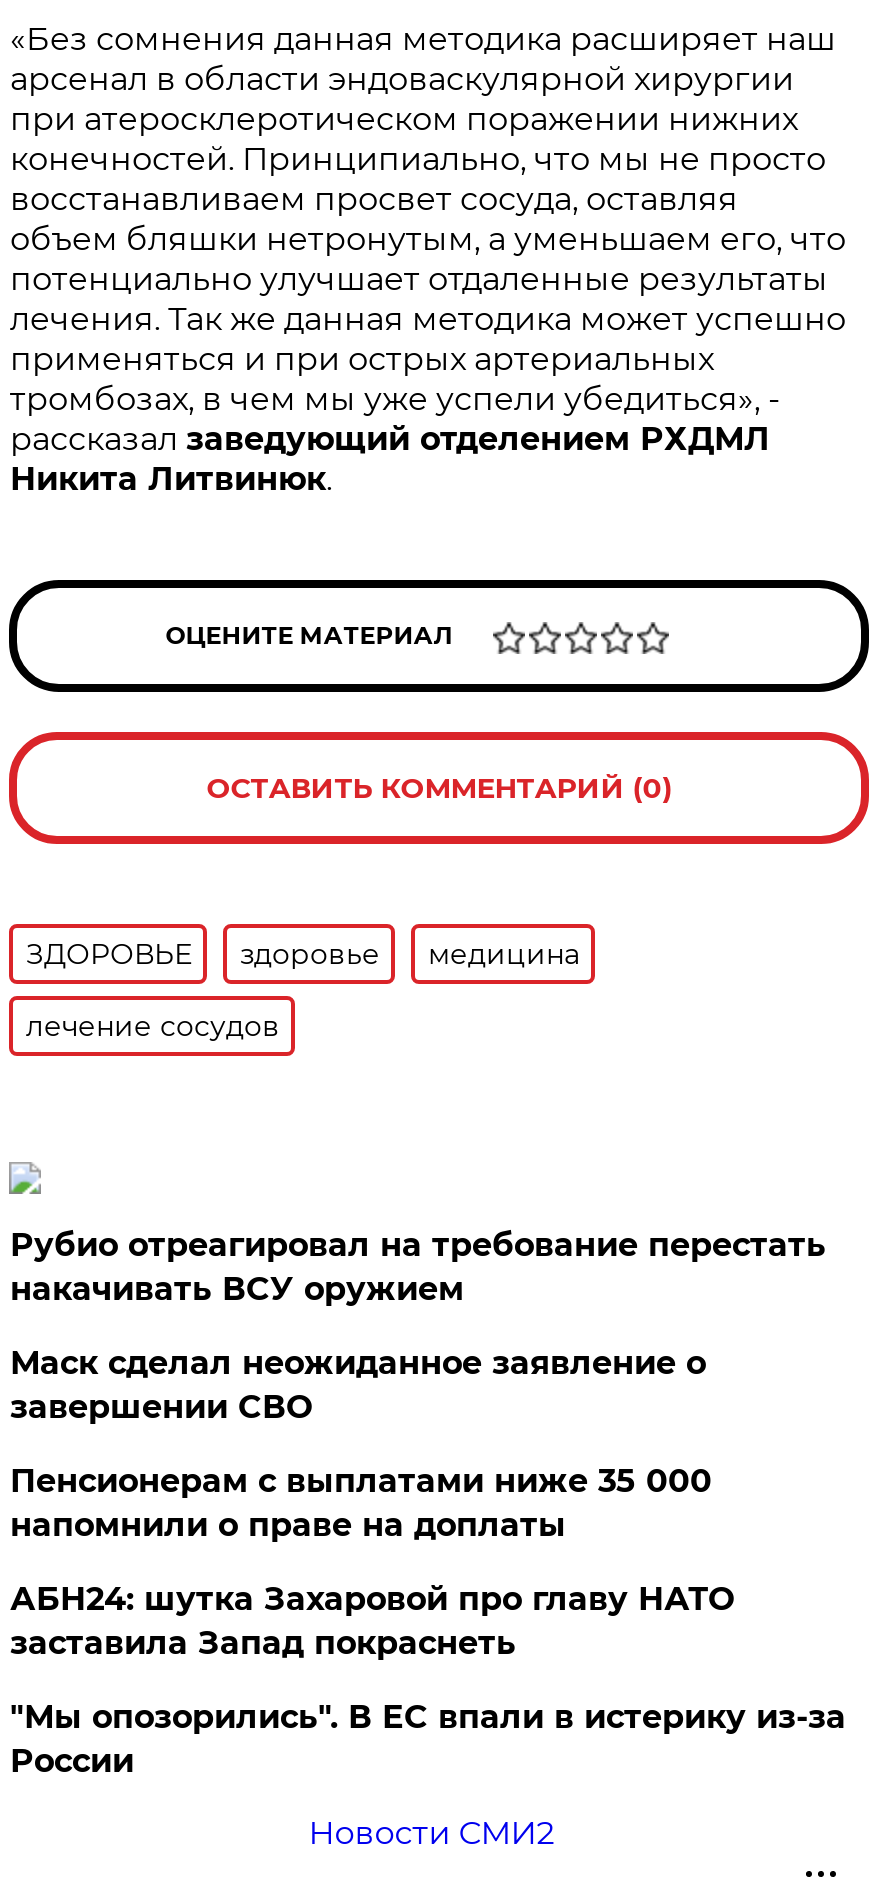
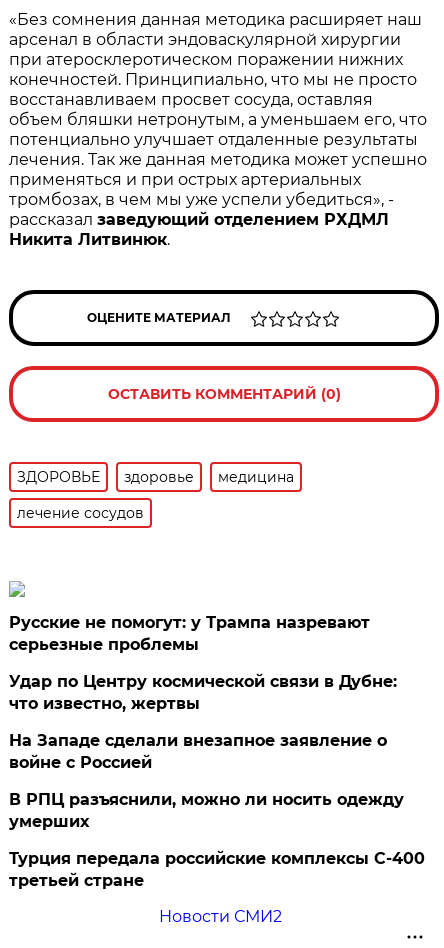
[10,1226,826,1308] Рубио отреагировал на требование перестать | накачивать ВСУ оружием -> [9,613,370,654] Русские не помогут: у Трампа назревают | серьезные проблемы
[10,1344,706,1426] Маск сделал неожиданное заявление о | завершении СВО -> [9,672,397,713] Удар по Центру космической связи в Дубне: | что известно, жертвы
[10,1462,712,1544] Пенсионерам с выплатами ниже 35 000 | напомнили о праве на доплаты -> [9,731,387,772] На Западе сделали внезапное заявление о | войне с Россией
[10,1580,734,1662] АБН24: шутка Захаровой про главу НАТО | заставила Запад покраснеть -> [9,790,404,831] В РПЦ разъяснили, можно ли носить одежду | умерших
[10,1698,846,1780] "Мы опозорились". В ЕС впали в истерику из-за | России -> [9,849,425,890] Турция передала российские комплексы С-400 | третьей стране

